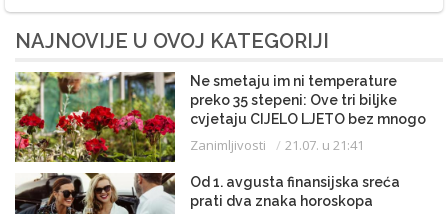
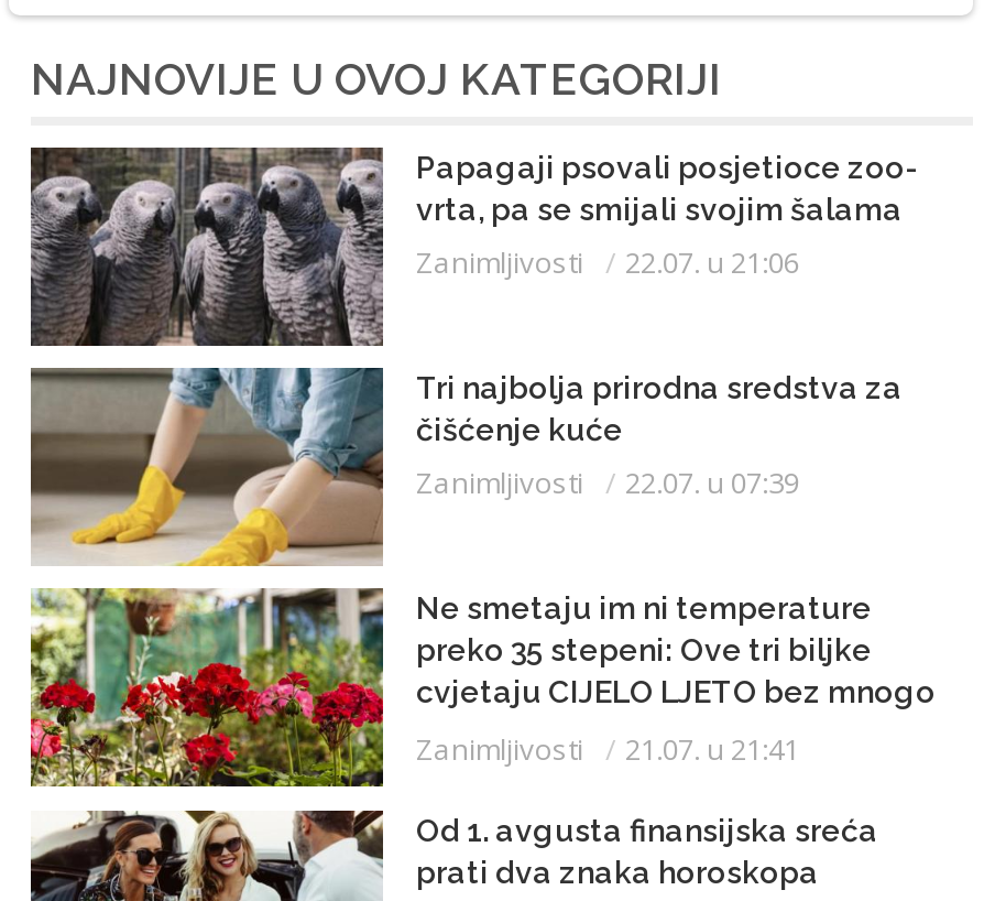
none -> [29,145,918,502] [image] | Papagaji psovali posjetioce zoo- | vrta, pa se smijali svojim šalama | Zanimljivosti | 22.07. u 21:06 | Tri najbolja prirodna sredstva za | čišćenje kuće | Zanimljivosti | 22.07. u 07:39
none -> [29,366,385,568] [image]

